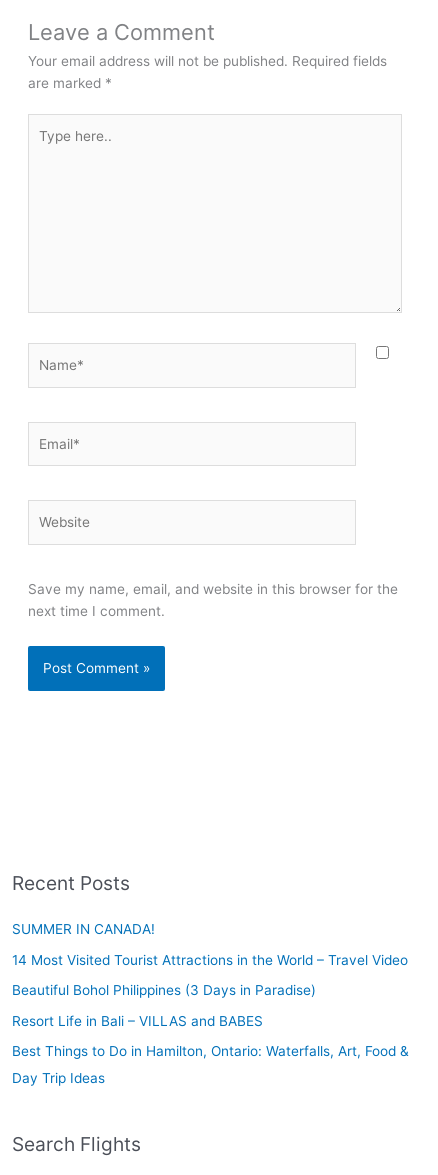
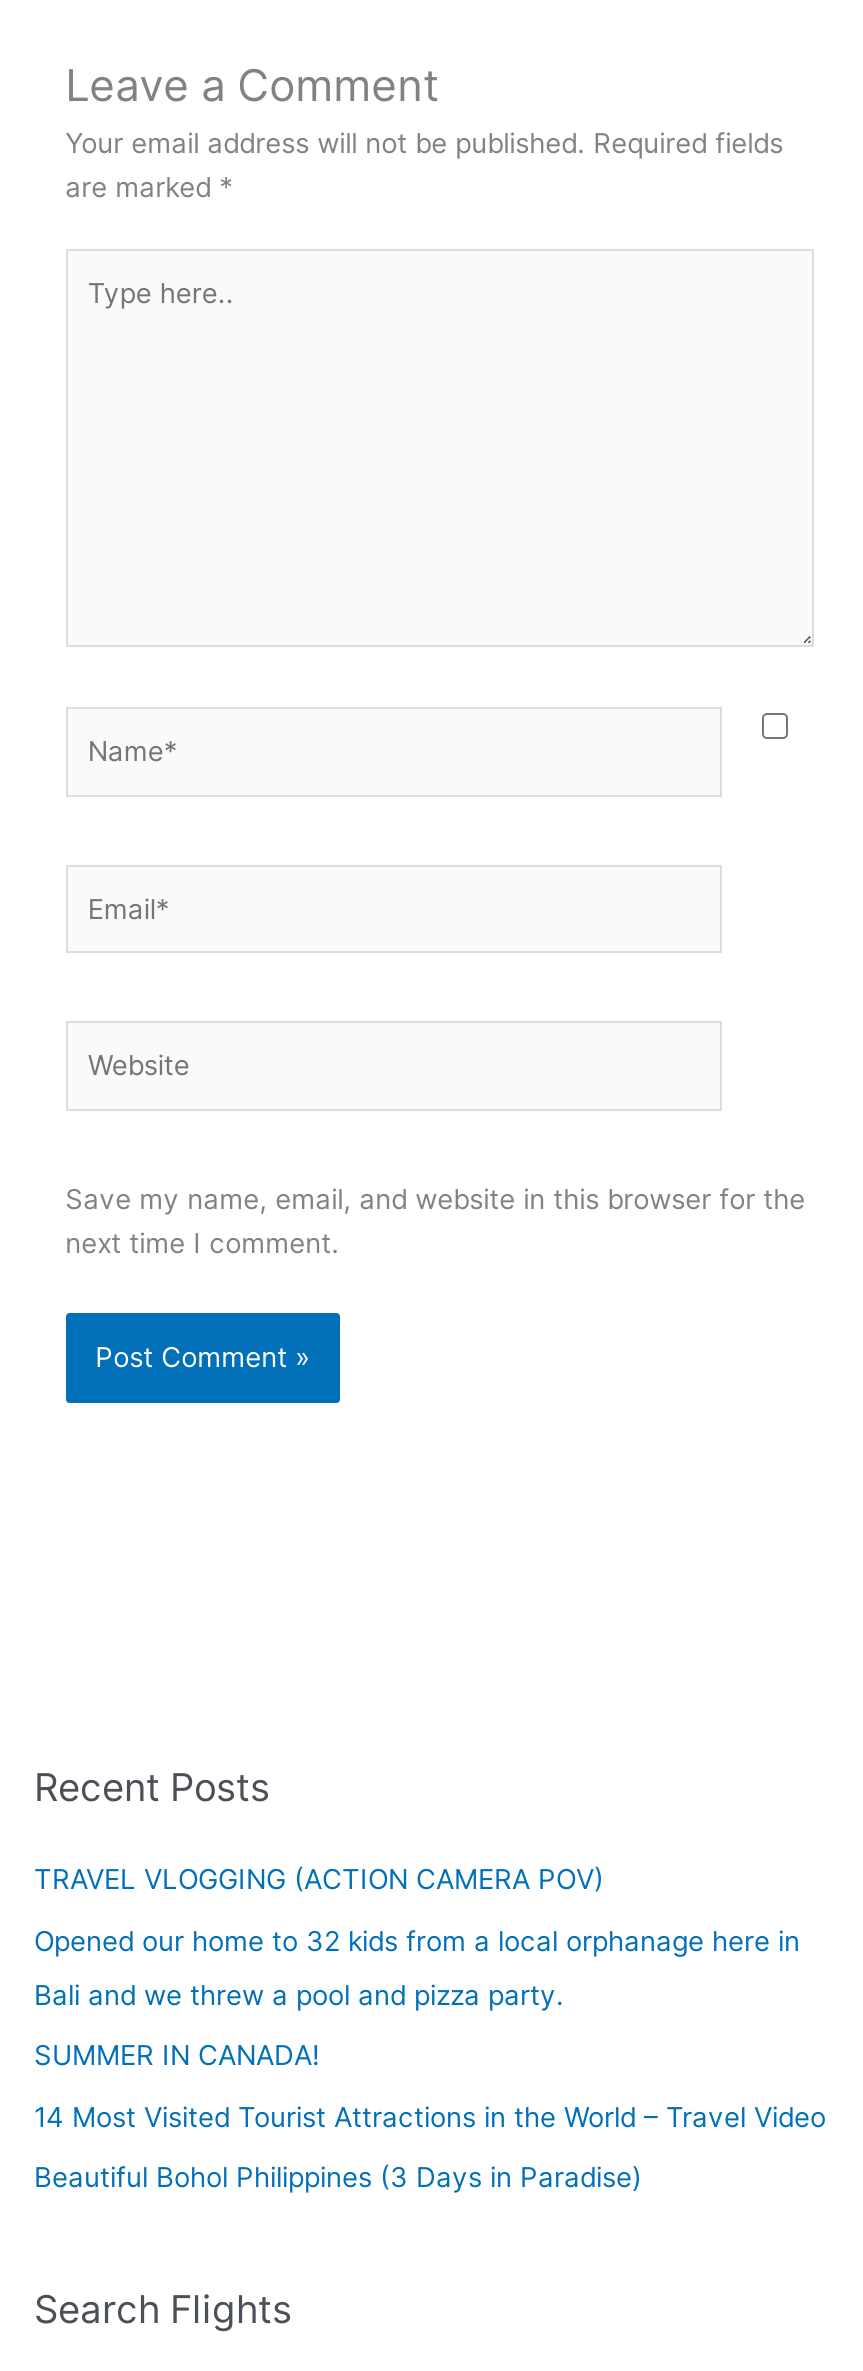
none -> [34,1864,800,2011] TRAVEL VLOGGING (ACTION CAMERA POV) | Opened our home to 32 kids from a local orphanage here in | Bali and we threw a pool and pizza party.
moved [12,921,408,998] -> [34,2039,826,2193]: SUMMER IN CANADA! | 14 Most Visited Tourist Attractions in the World – Travel Video | Beautiful Bohol Philippines (3 Days in Paradise)
[12,1013,409,1086] Resort Life in Bali – VILLAS and BABES | Best Things to Do in Hamilton, Ontario: Waterfalls, Art, Food & | Day Trip Ideas -> none

